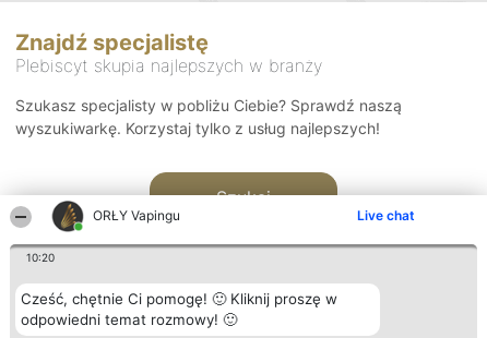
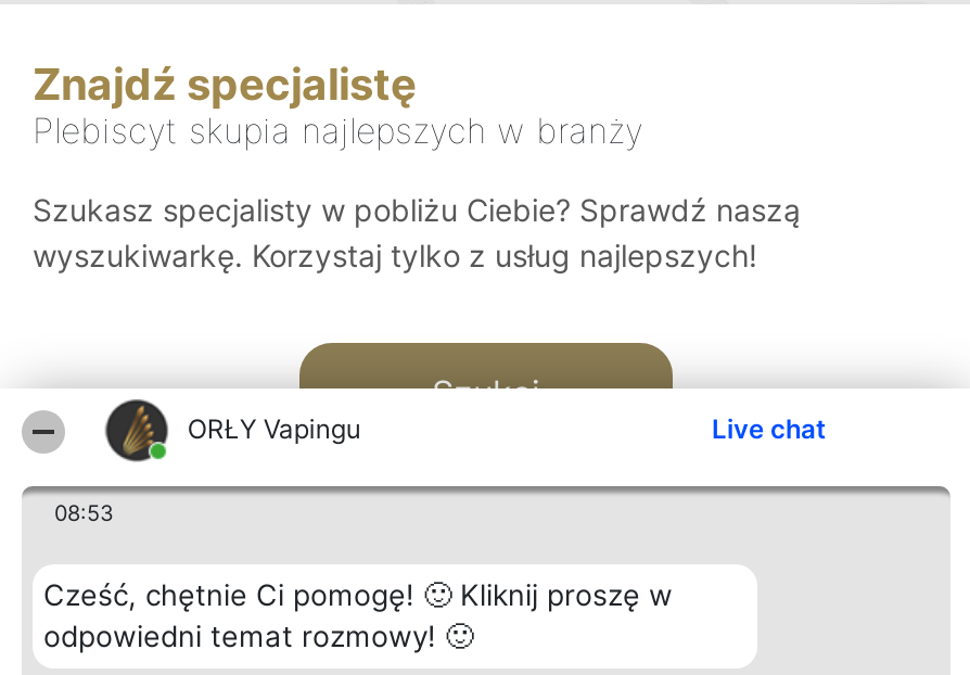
[26,251,55,264] 10:20 -> [54,499,113,525] 08:53

